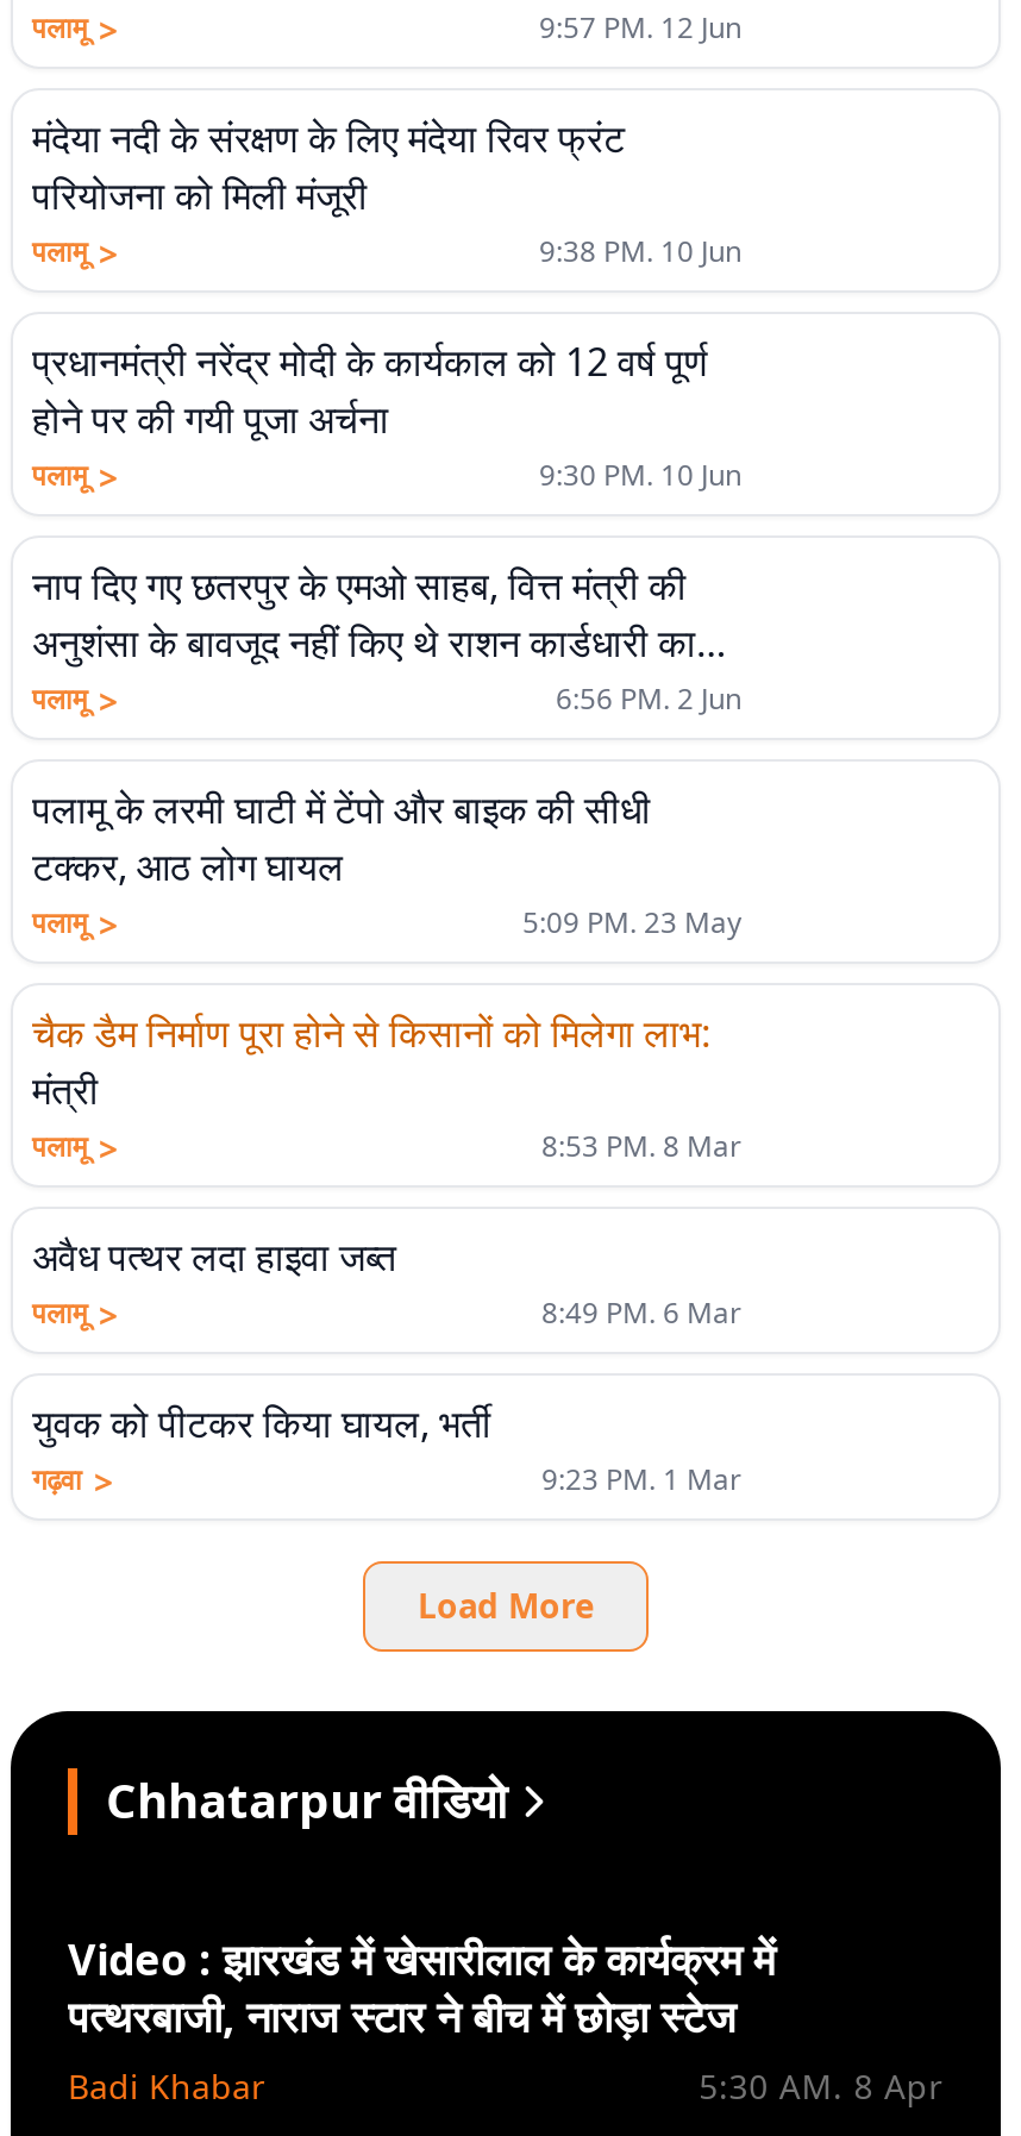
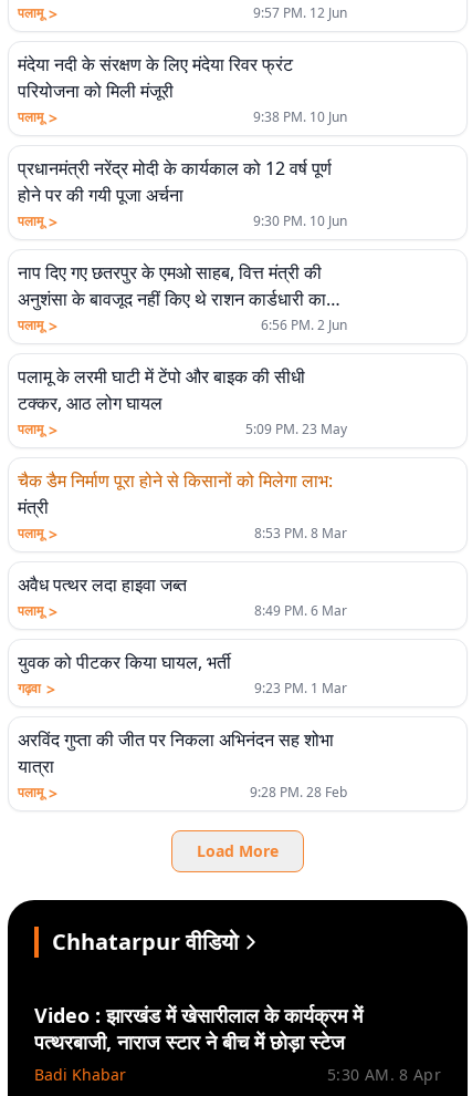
none -> [18,727,347,803] अरविंद गुप्ता की जीत पर निकला अभिनंदन सह शोभा | यात्रा | पलामू > | 9:28 PM. 28 Feb

